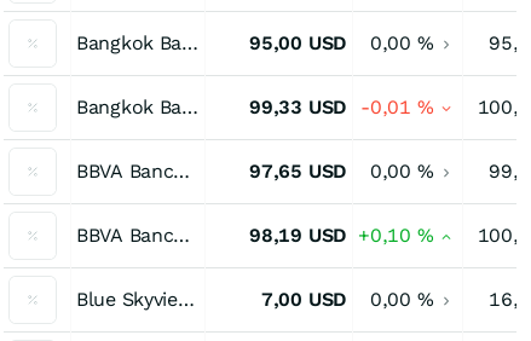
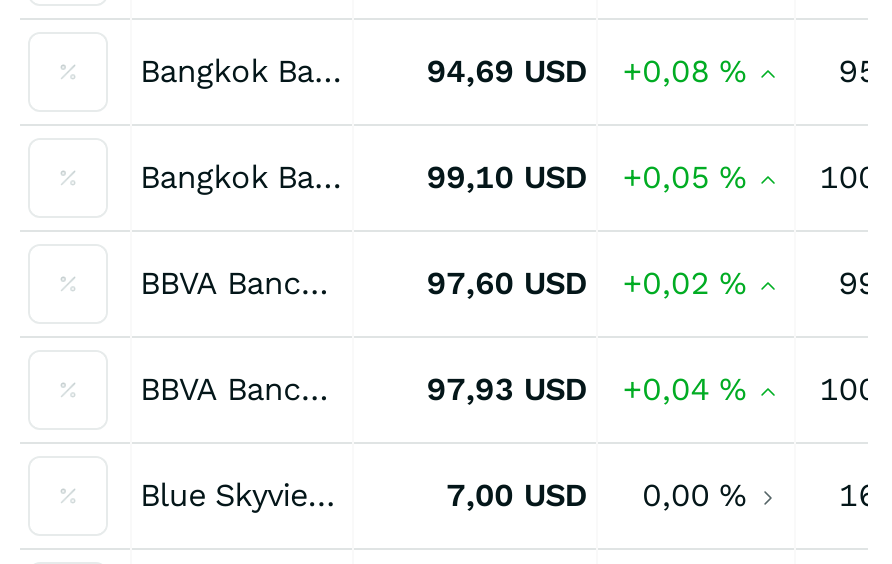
[250,31,347,54] 95,00 USD -> [427,52,588,90] 94,69 USD
[370,31,433,54] 0,00% -> [623,52,747,90] +0,08%
[250,96,433,119] 99,33 USD -0,01% -> [427,158,747,196] 99,10 USD | +0,05%
[250,160,347,183] 97,65 USD -> [427,264,588,302] 97,60 USD
[370,160,433,183] 0,00% -> [623,264,747,302] +0,02%
[250,224,433,247] 98,19 USD +0,10% -> [427,370,747,408] 97,93 USD | +0,04%

